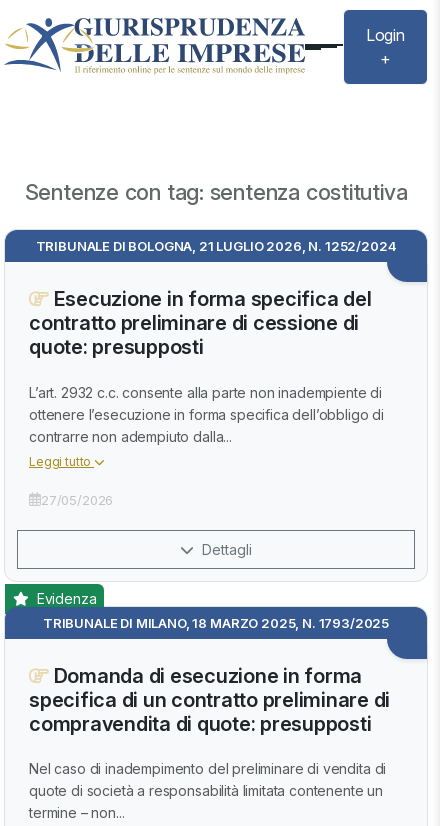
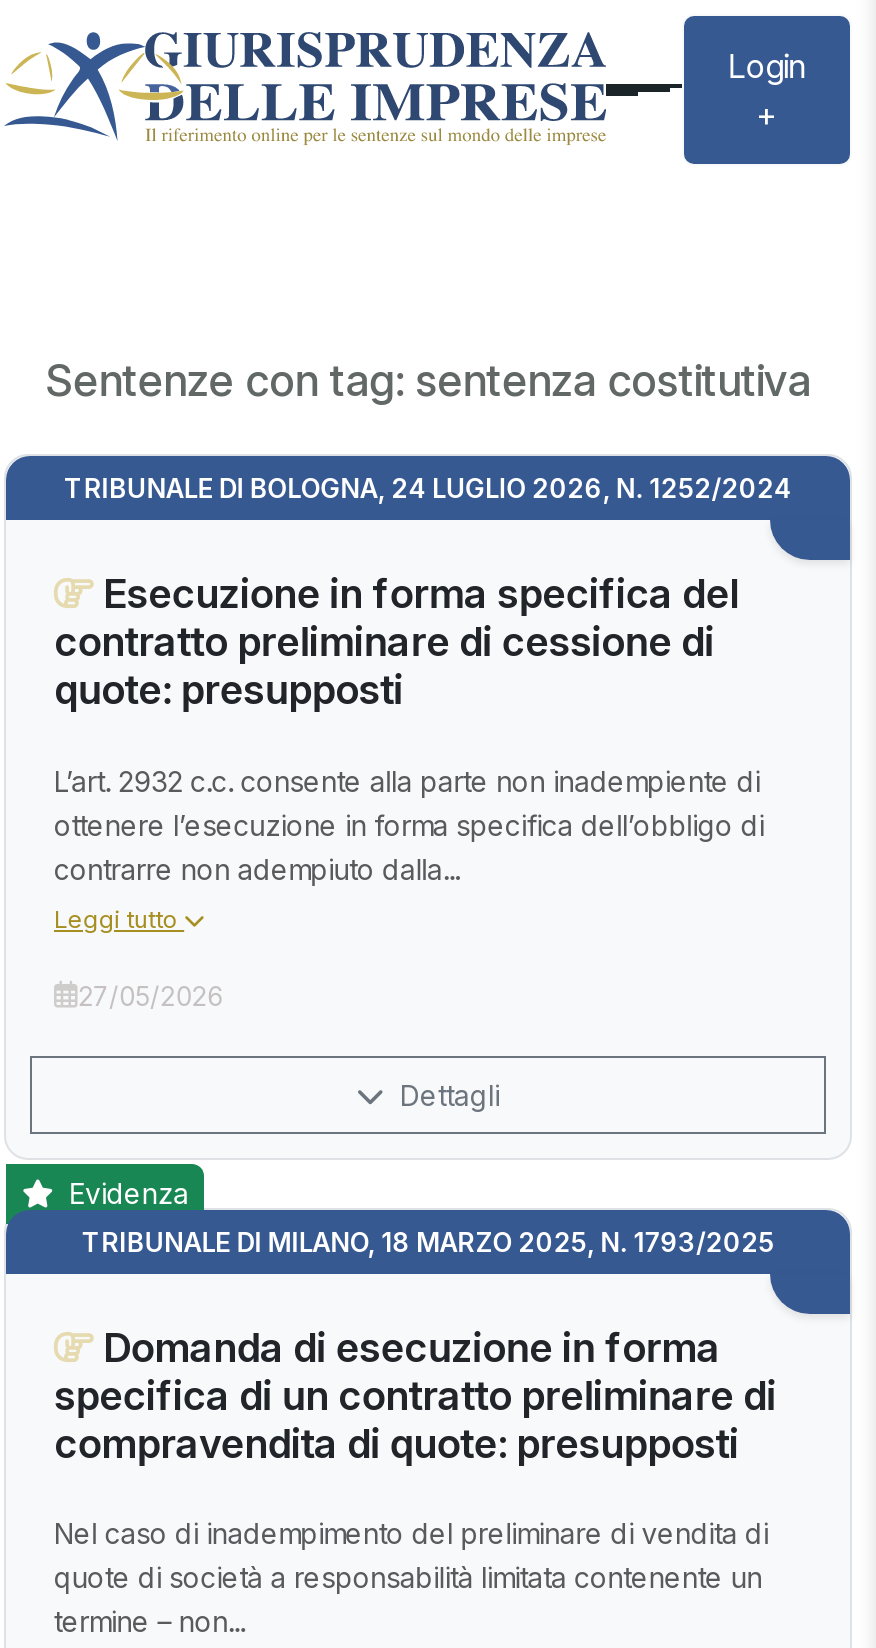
[35,238,396,254] TRIBUNALE DI BOLOGNA, 21 LUGLIO 2026, N. 1252/2024 -> [64,473,792,505] TRIBUNALE DI BOLOGNA, 24 LUGLIO 2026, N. 1252/2024

